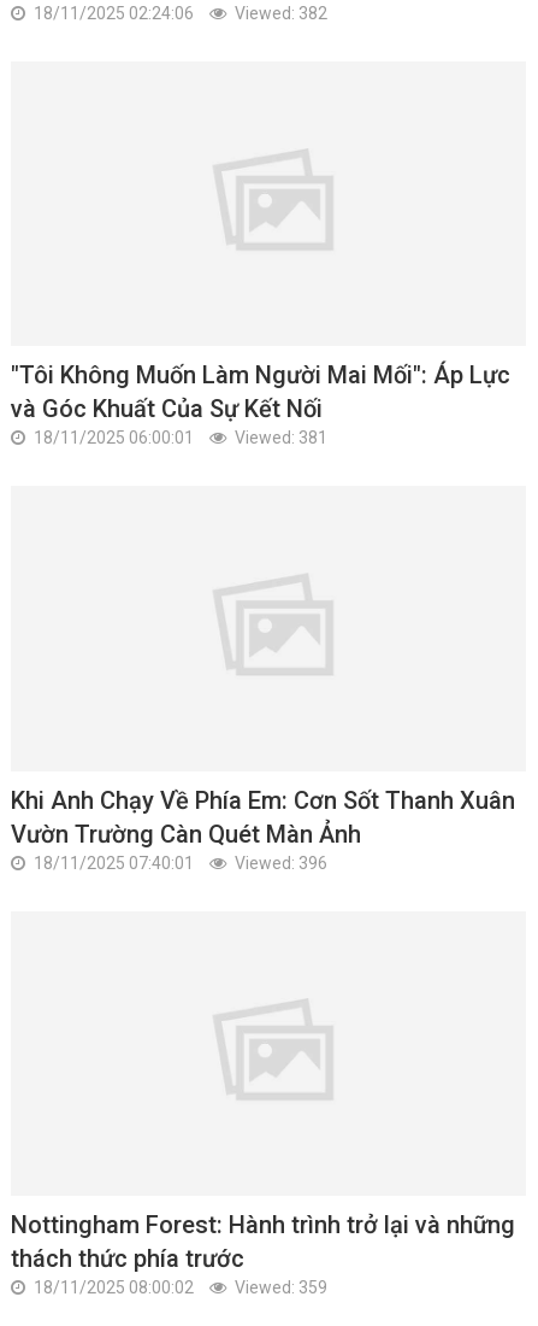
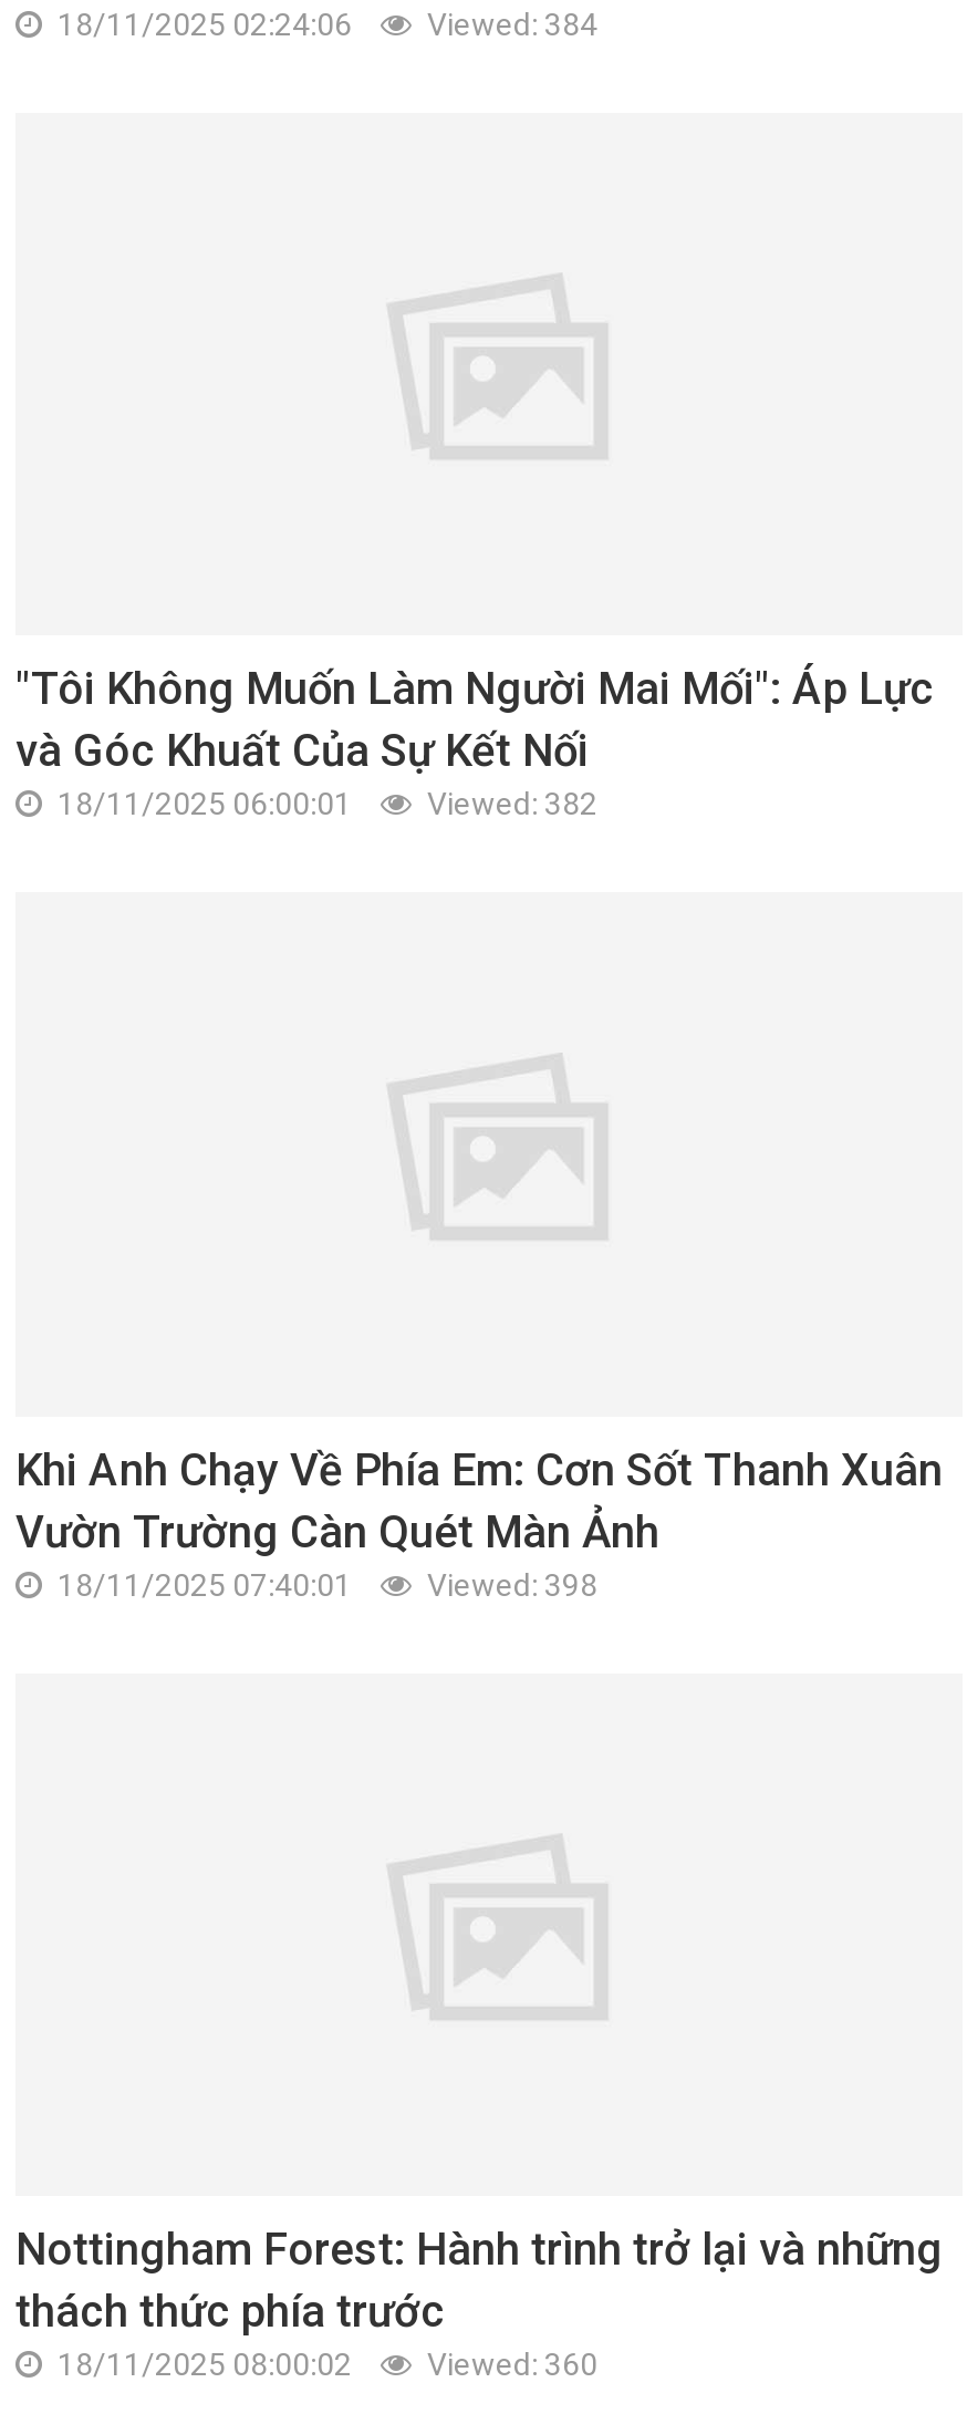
[30,4,327,23] 18/11/2025 02:24:06 Viewed: 382 -> [51,7,597,42] 18/11/2025 02:24:06 Viewed: 384
[30,428,327,448] 18/11/2025 06:00:01 Viewed: 381 -> [51,787,597,822] 18/11/2025 06:00:01 Viewed: 382
[30,853,327,873] 18/11/2025 07:40:01 Viewed: 396 -> [51,1567,597,1602] 18/11/2025 07:40:01 Viewed: 398
[30,1278,327,1297] 18/11/2025 08:00:02 Viewed: 359 -> [51,2347,597,2382] 18/11/2025 08:00:02 Viewed: 360

